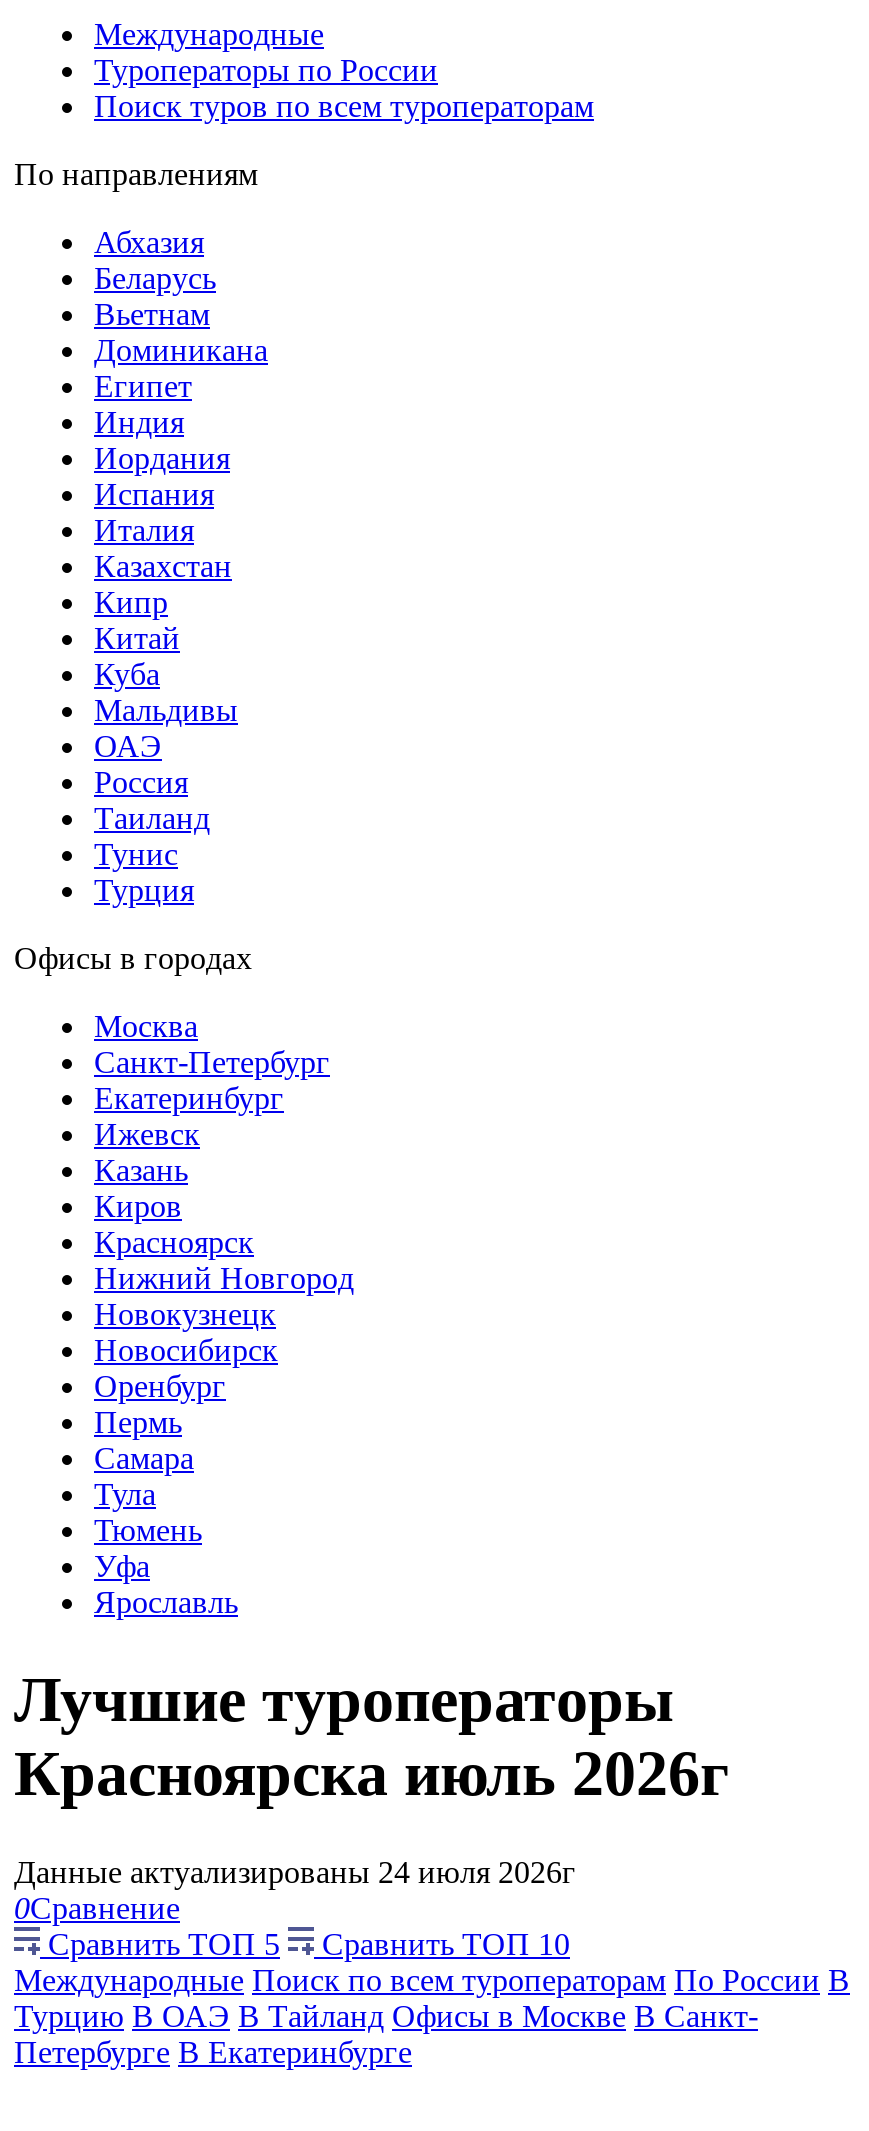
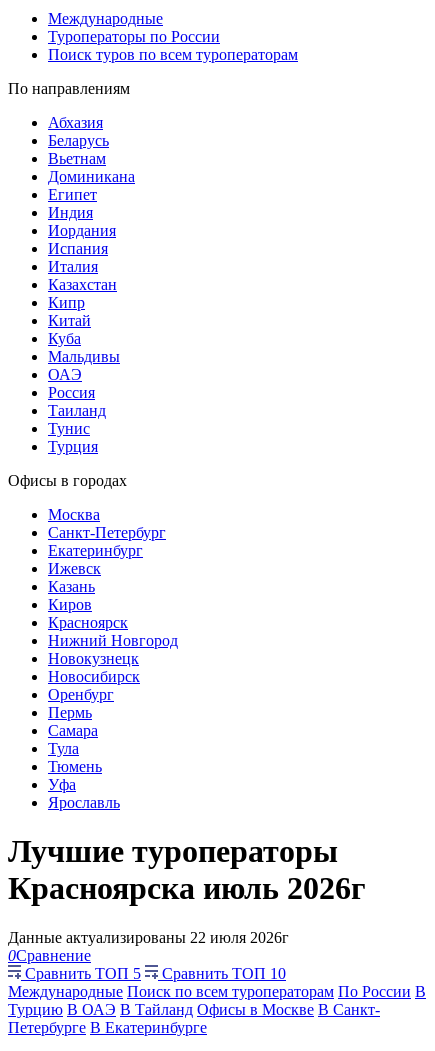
[14,1855,576,1889] Данные актуализированы 24 июля 2026г -> [8,929,289,946] Данные актуализированы 22 июля 2026г

